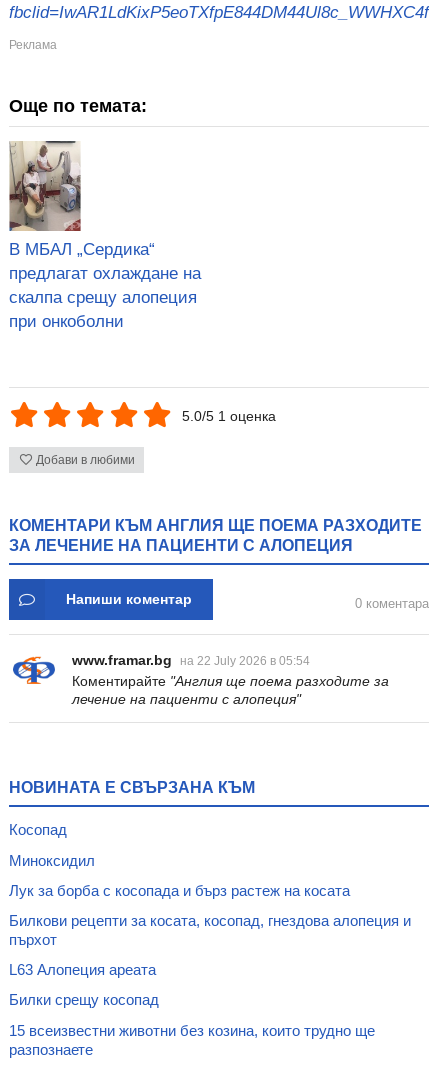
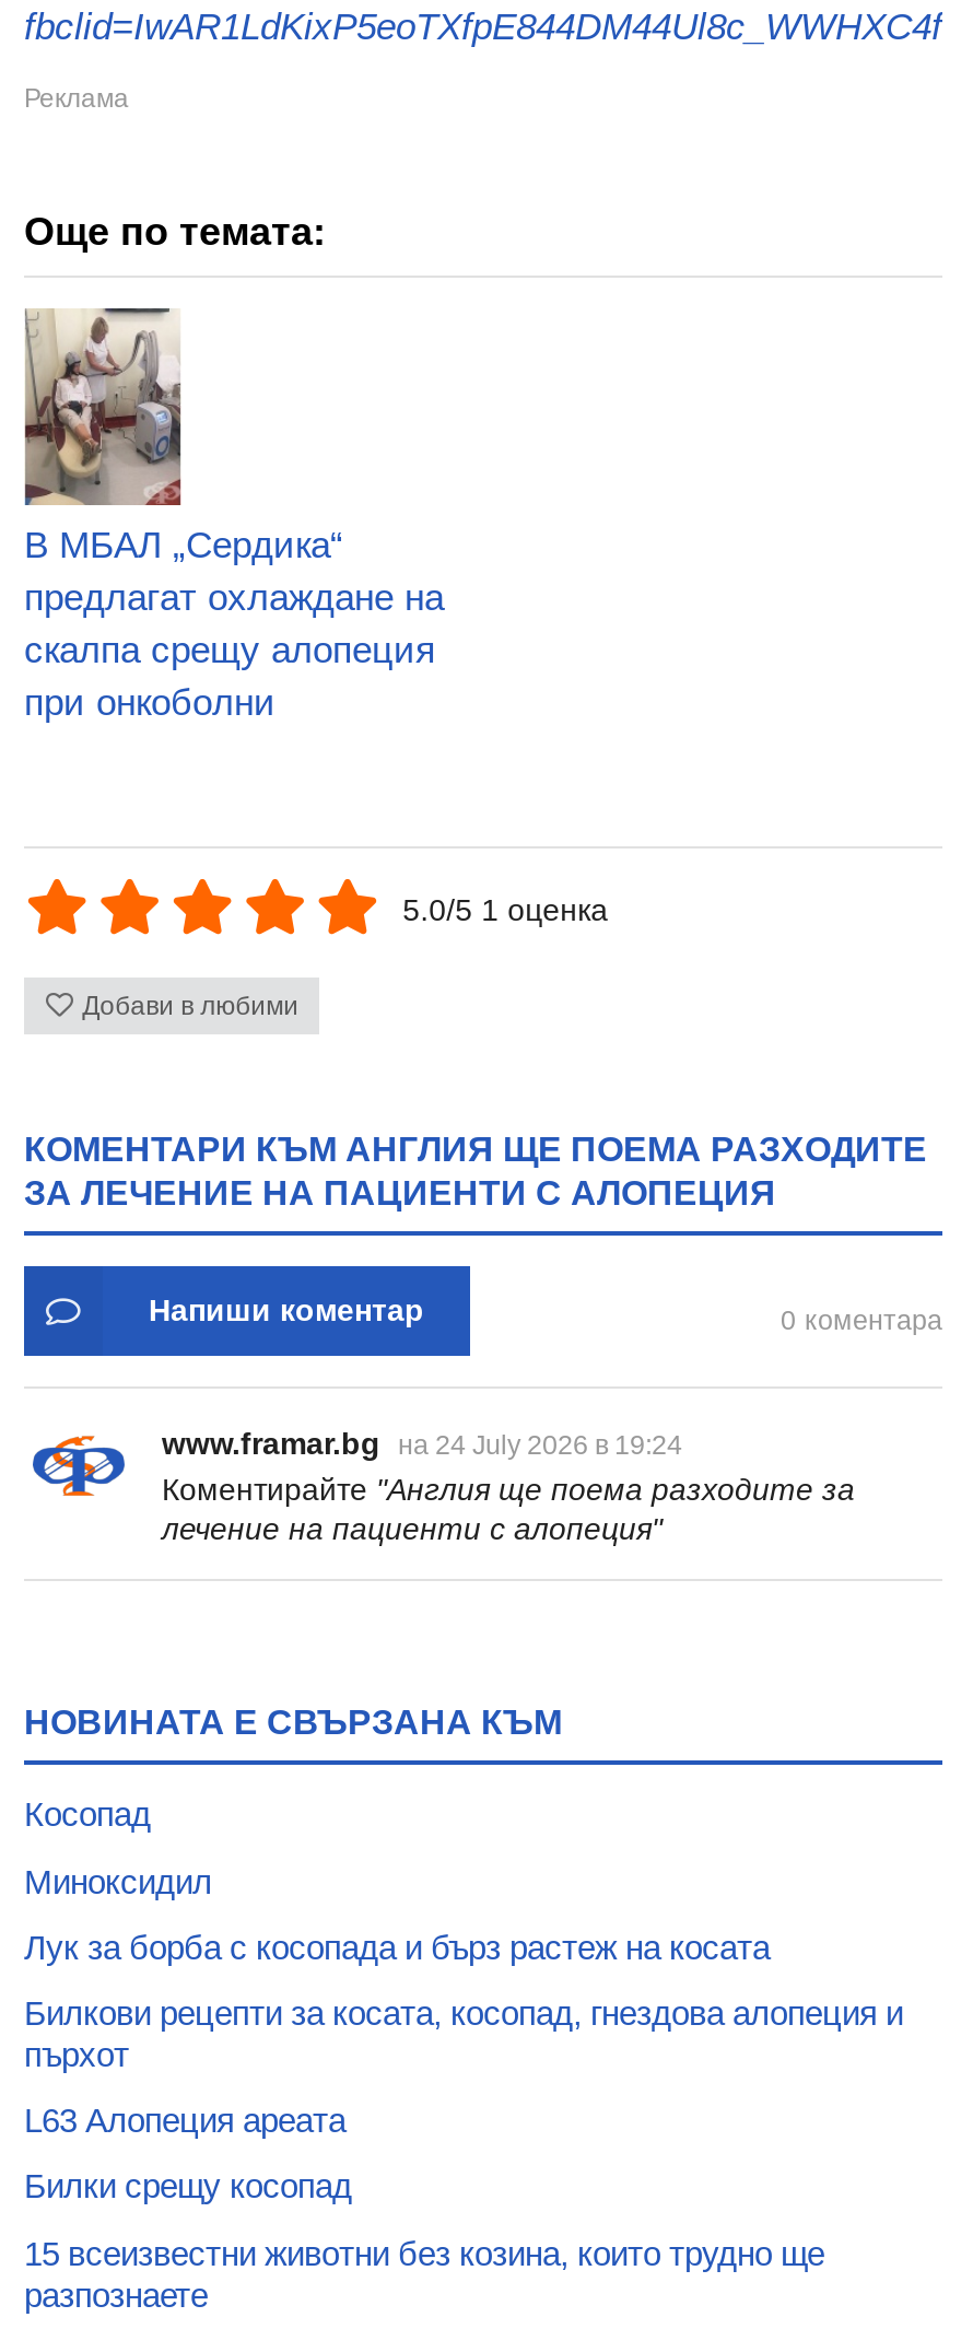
[72,652,310,668] www.framar.bg на 22 July 2026 в 05:54 -> [162,1427,682,1462] www.framar.bg на 24 July 2026 в 19:24

